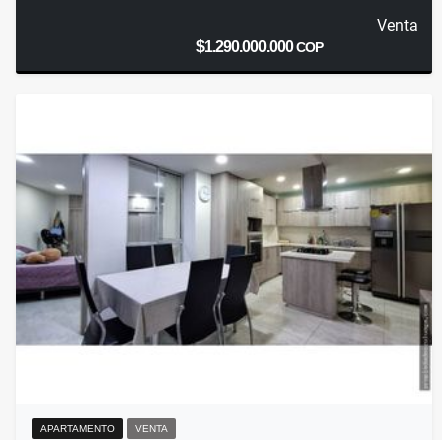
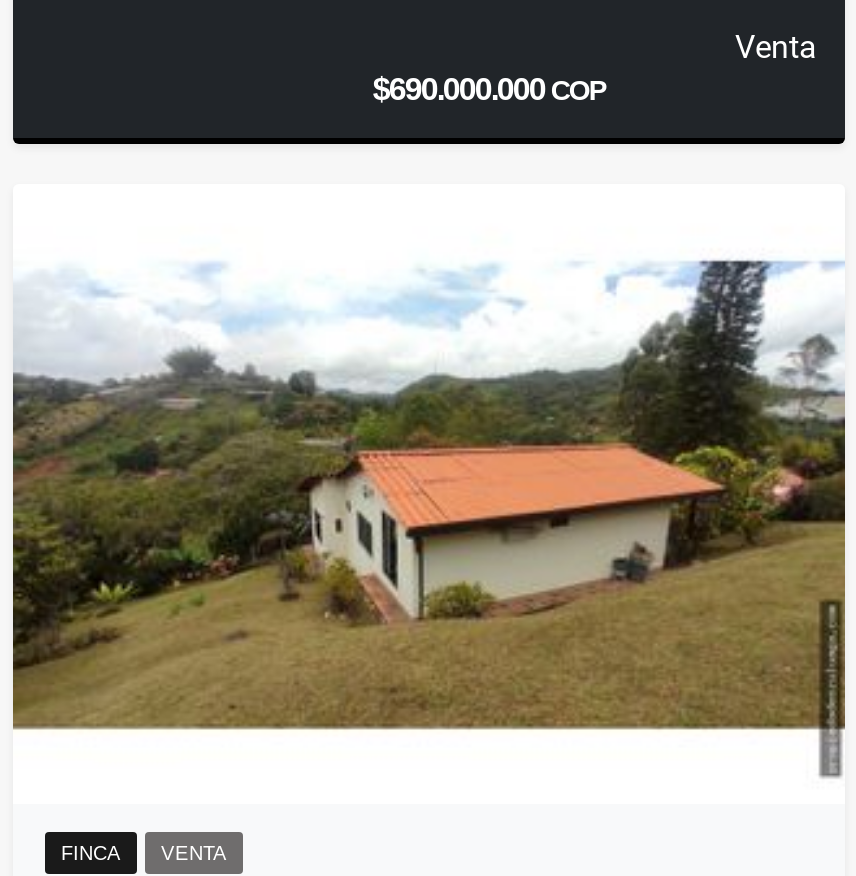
[196,38,323,55] $1.290.000.000 COP -> [373,72,605,106] $690.000.000 COP
[16,132,433,367] [image] -> [11,258,847,732] [image]
[40,423,115,434] APARTAMENTO -> [61,842,121,864] FINCA

